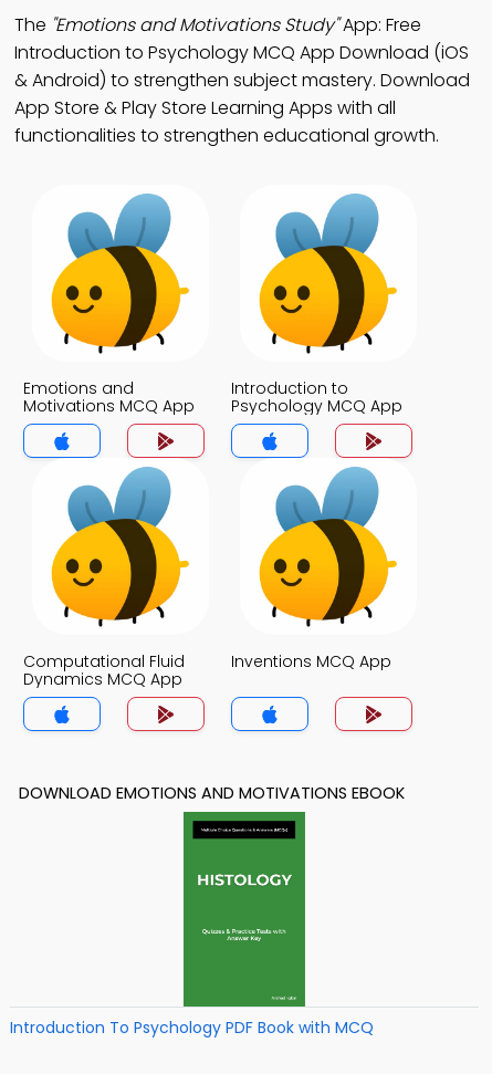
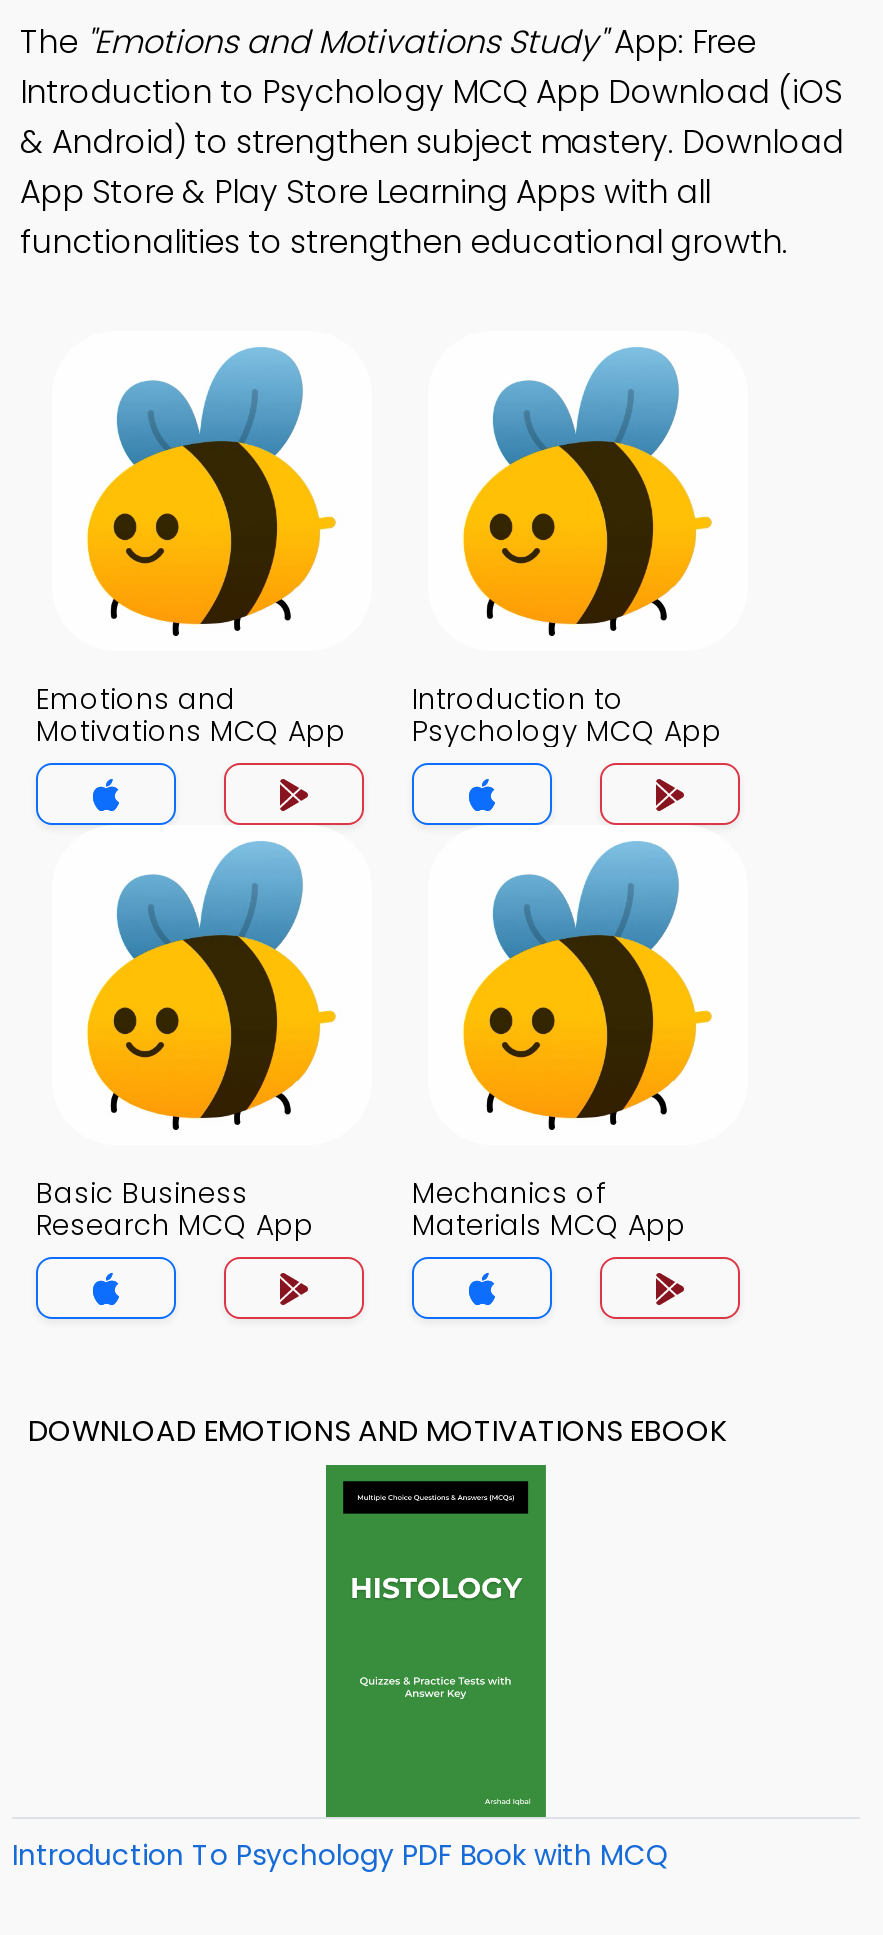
[23,650,185,690] Computational Fluid | Dynamics MCQ App -> [36,1173,314,1245] Basic Business | Research MCQ App
[231,650,391,672] Inventions MCQ App -> [412,1173,686,1245] Mechanics of | Materials MCQ App

